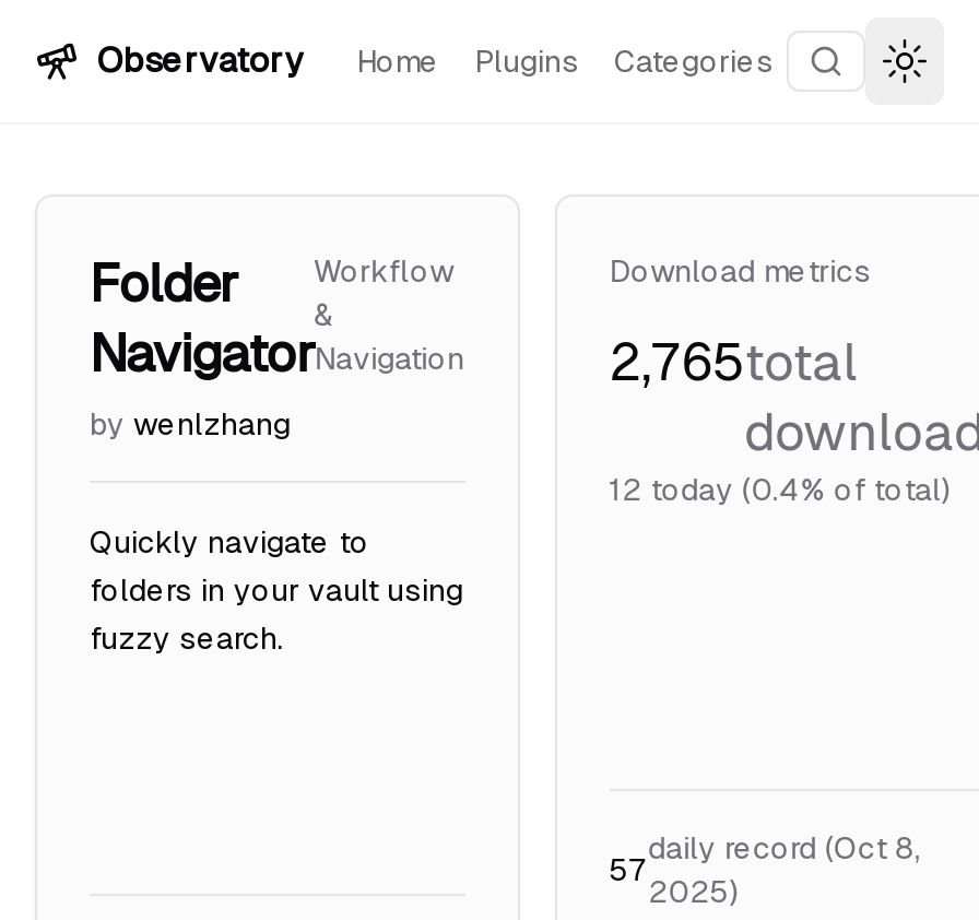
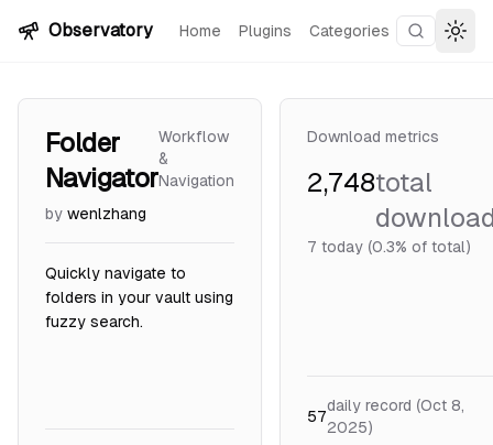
[609,332,858,391] 2,765total -> [307,167,432,197] 2,748total
[609,472,950,507] 12 today (0.4% of total) -> [307,238,469,256] 7 today (0.3% of total)

